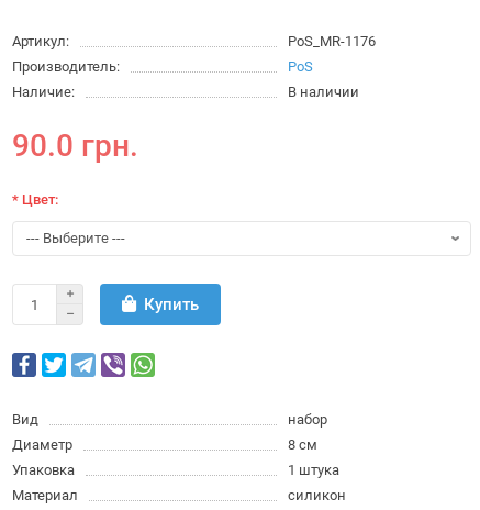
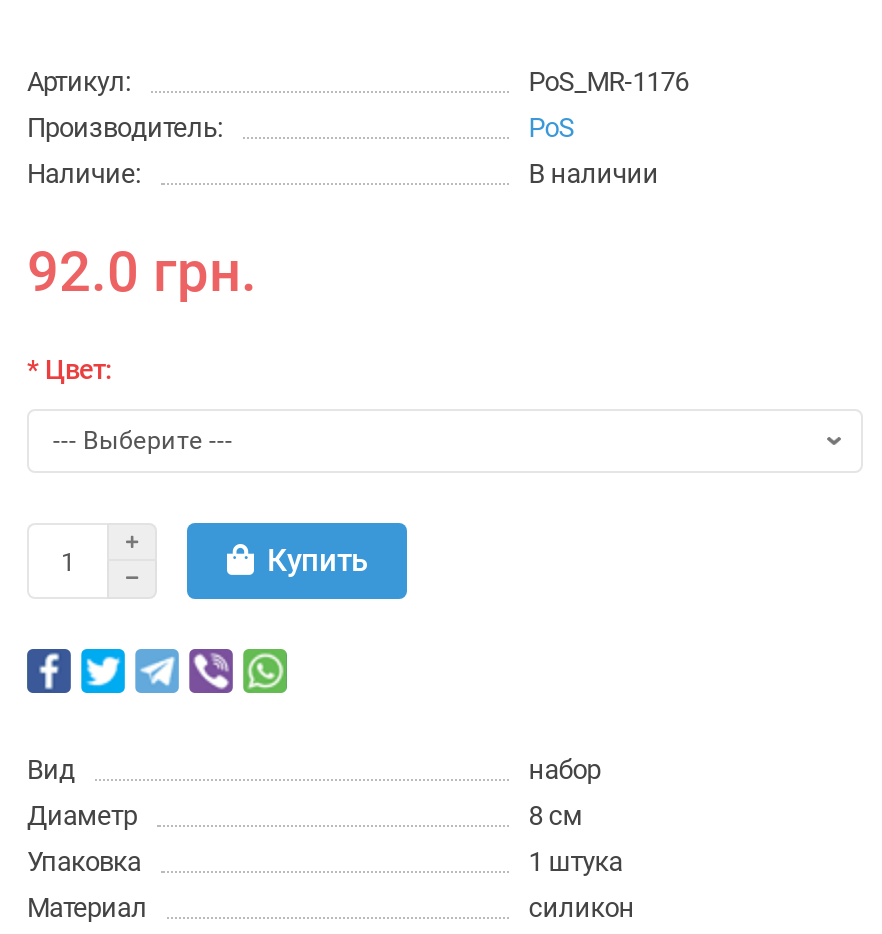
[12,128,138,164] 90.0 грн. -> [27,239,257,305] 92.0 грн.

